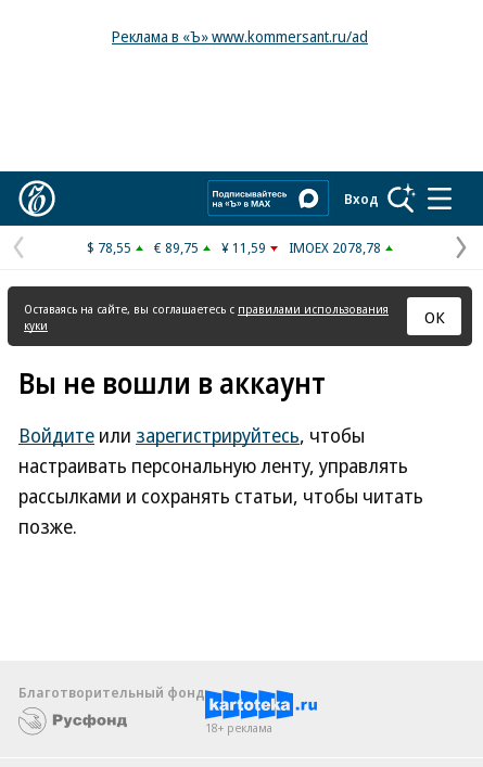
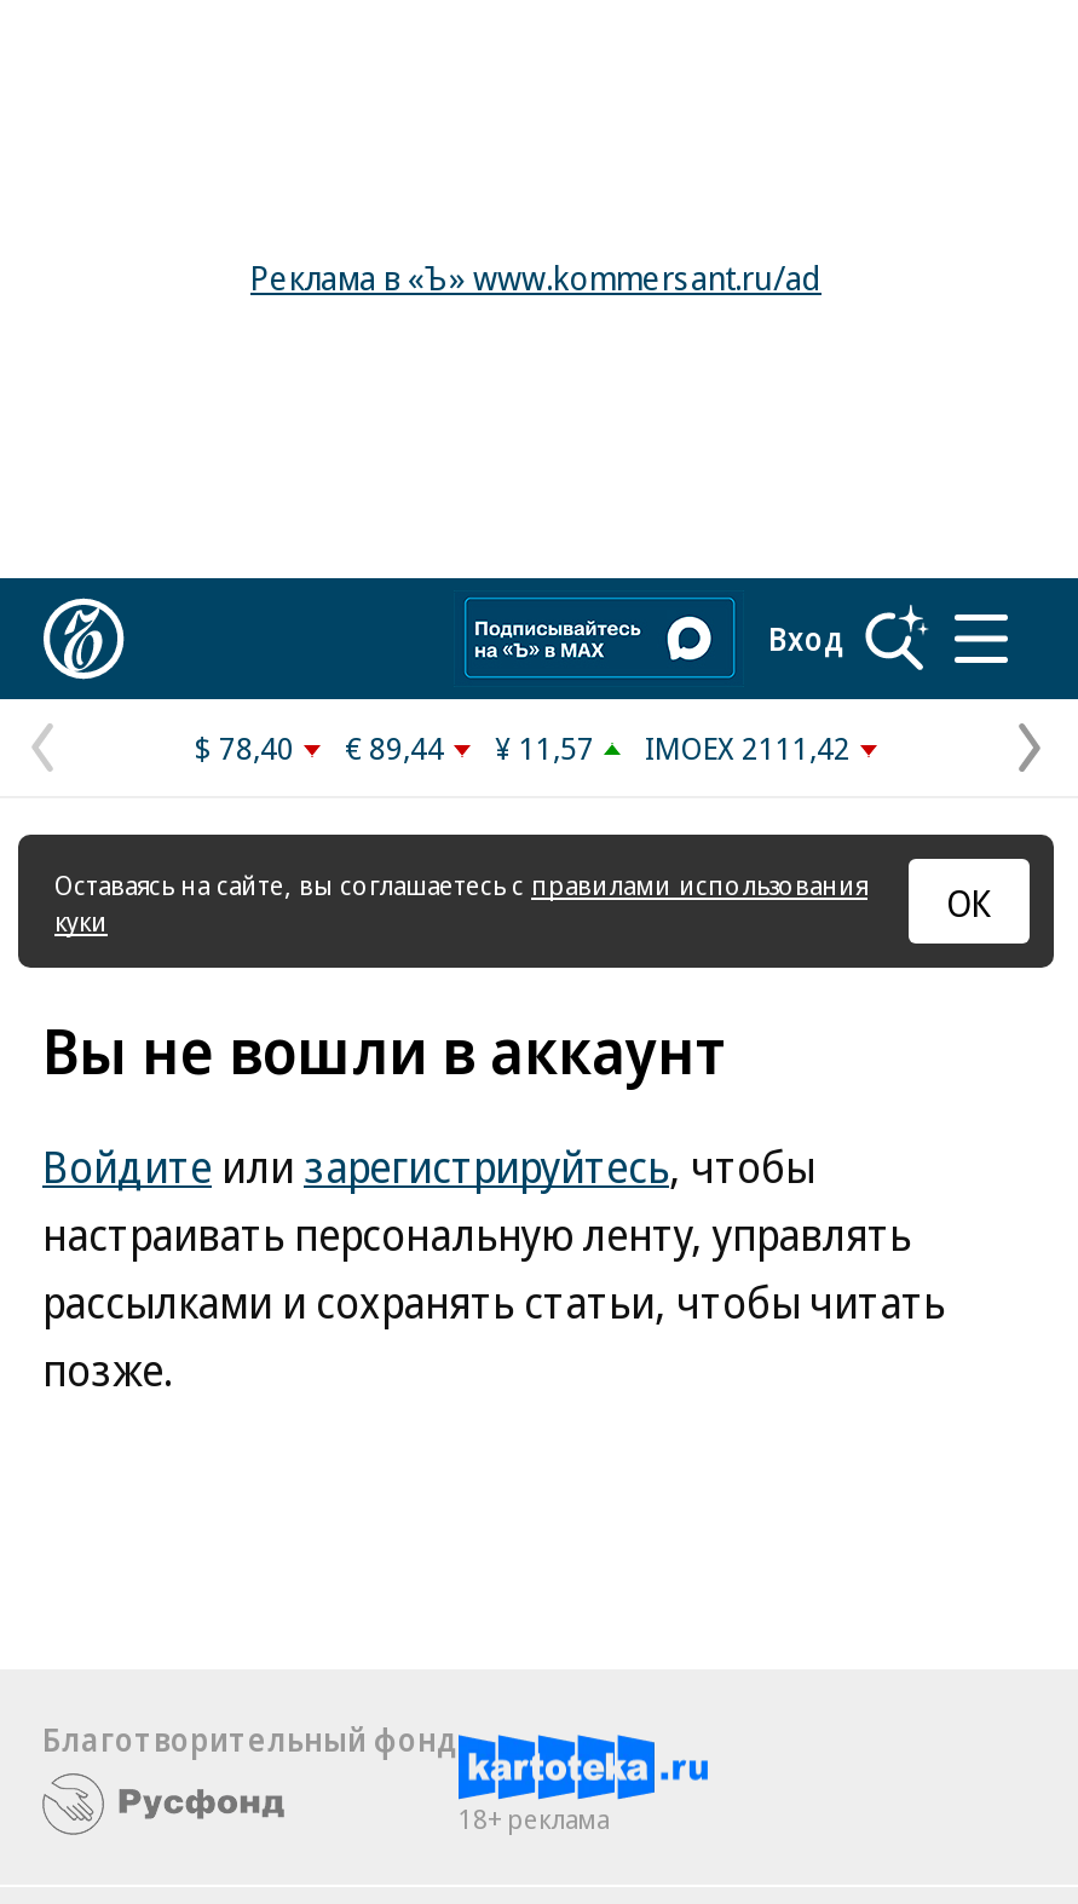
[87,238,131,257] $ 78,55 -> [195,726,294,769] $ 78,40
[154,238,199,257] € 89,75 -> [345,726,444,769] € 89,44
[221,238,266,257] ¥ 11,59 -> [495,726,594,769] ¥ 11,57
[289,238,381,257] IMOEX 2078,78 -> [645,726,851,769] IMOEX 2111,42

